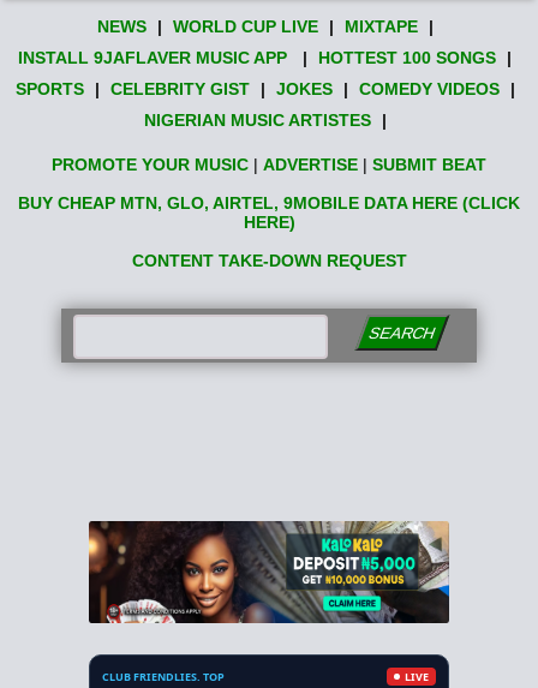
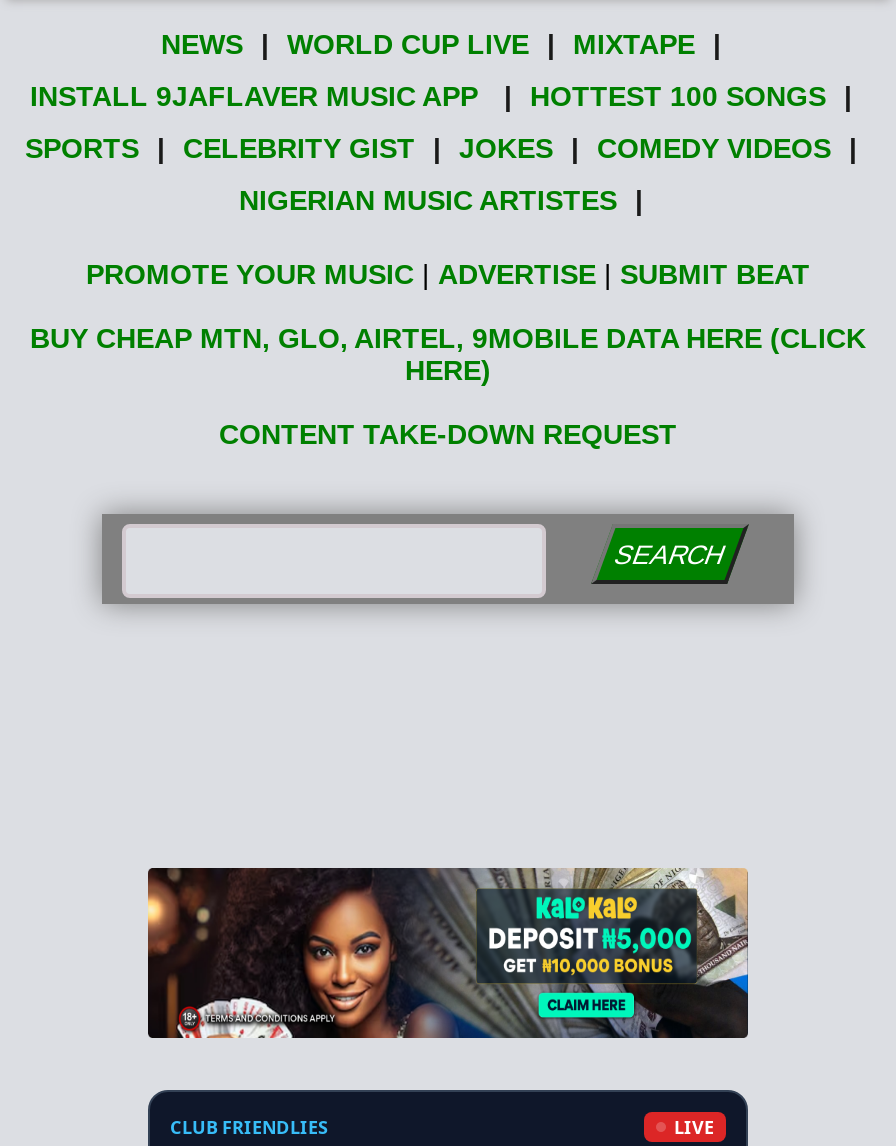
[102,669,225,684] CLUB FRIENDLIES. TOP -> [170,1114,328,1140] CLUB FRIENDLIES

